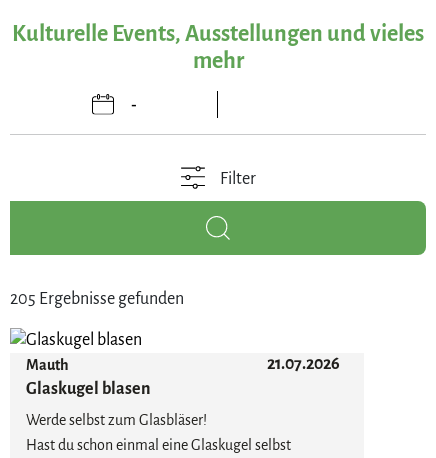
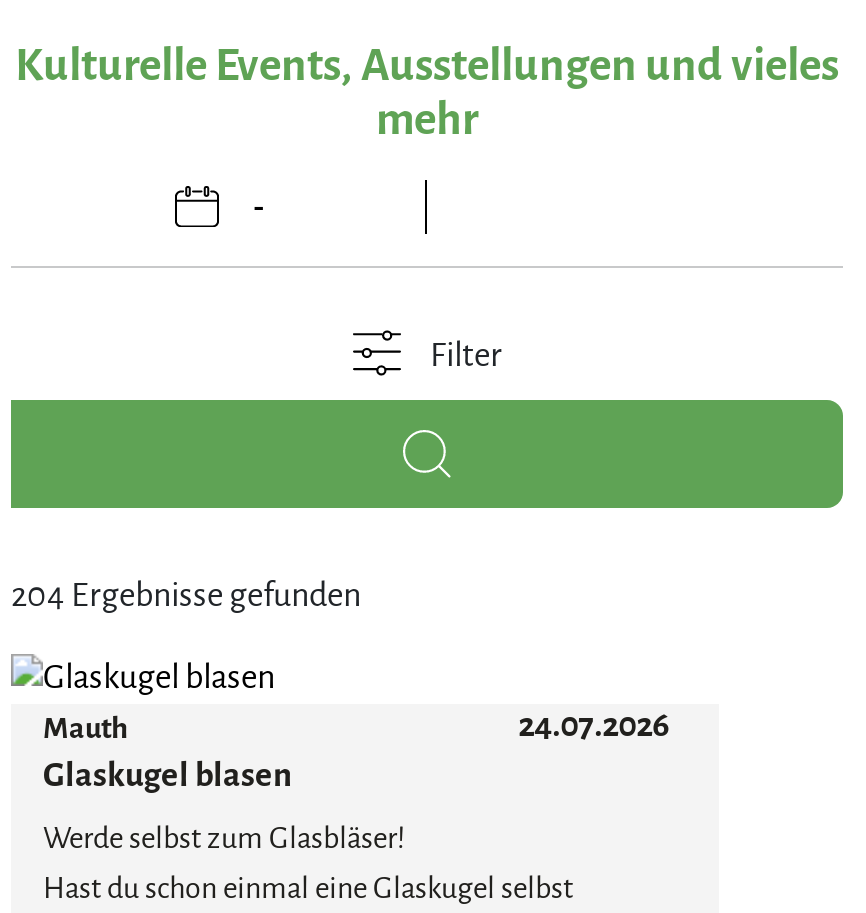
[10,290,184,308] 205 Ergebnisse gefunden -> [11,578,361,614] 204 Ergebnisse gefunden
[267,355,340,373] 21.07.2026 -> [518,708,670,744] 24.07.2026

